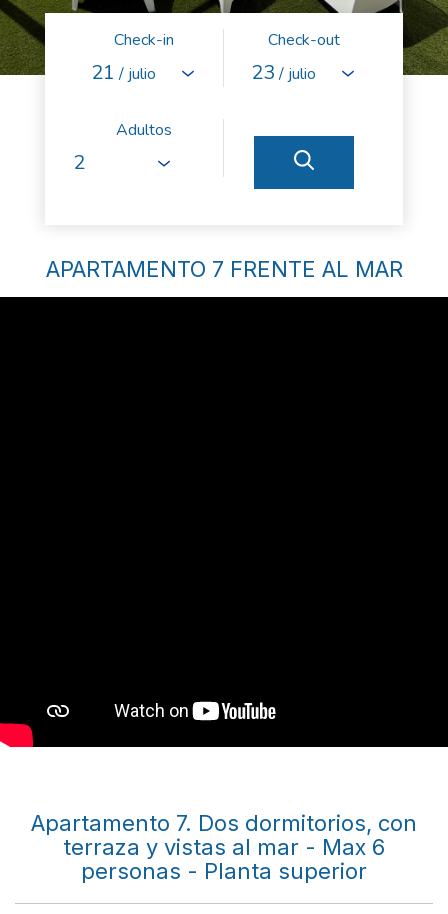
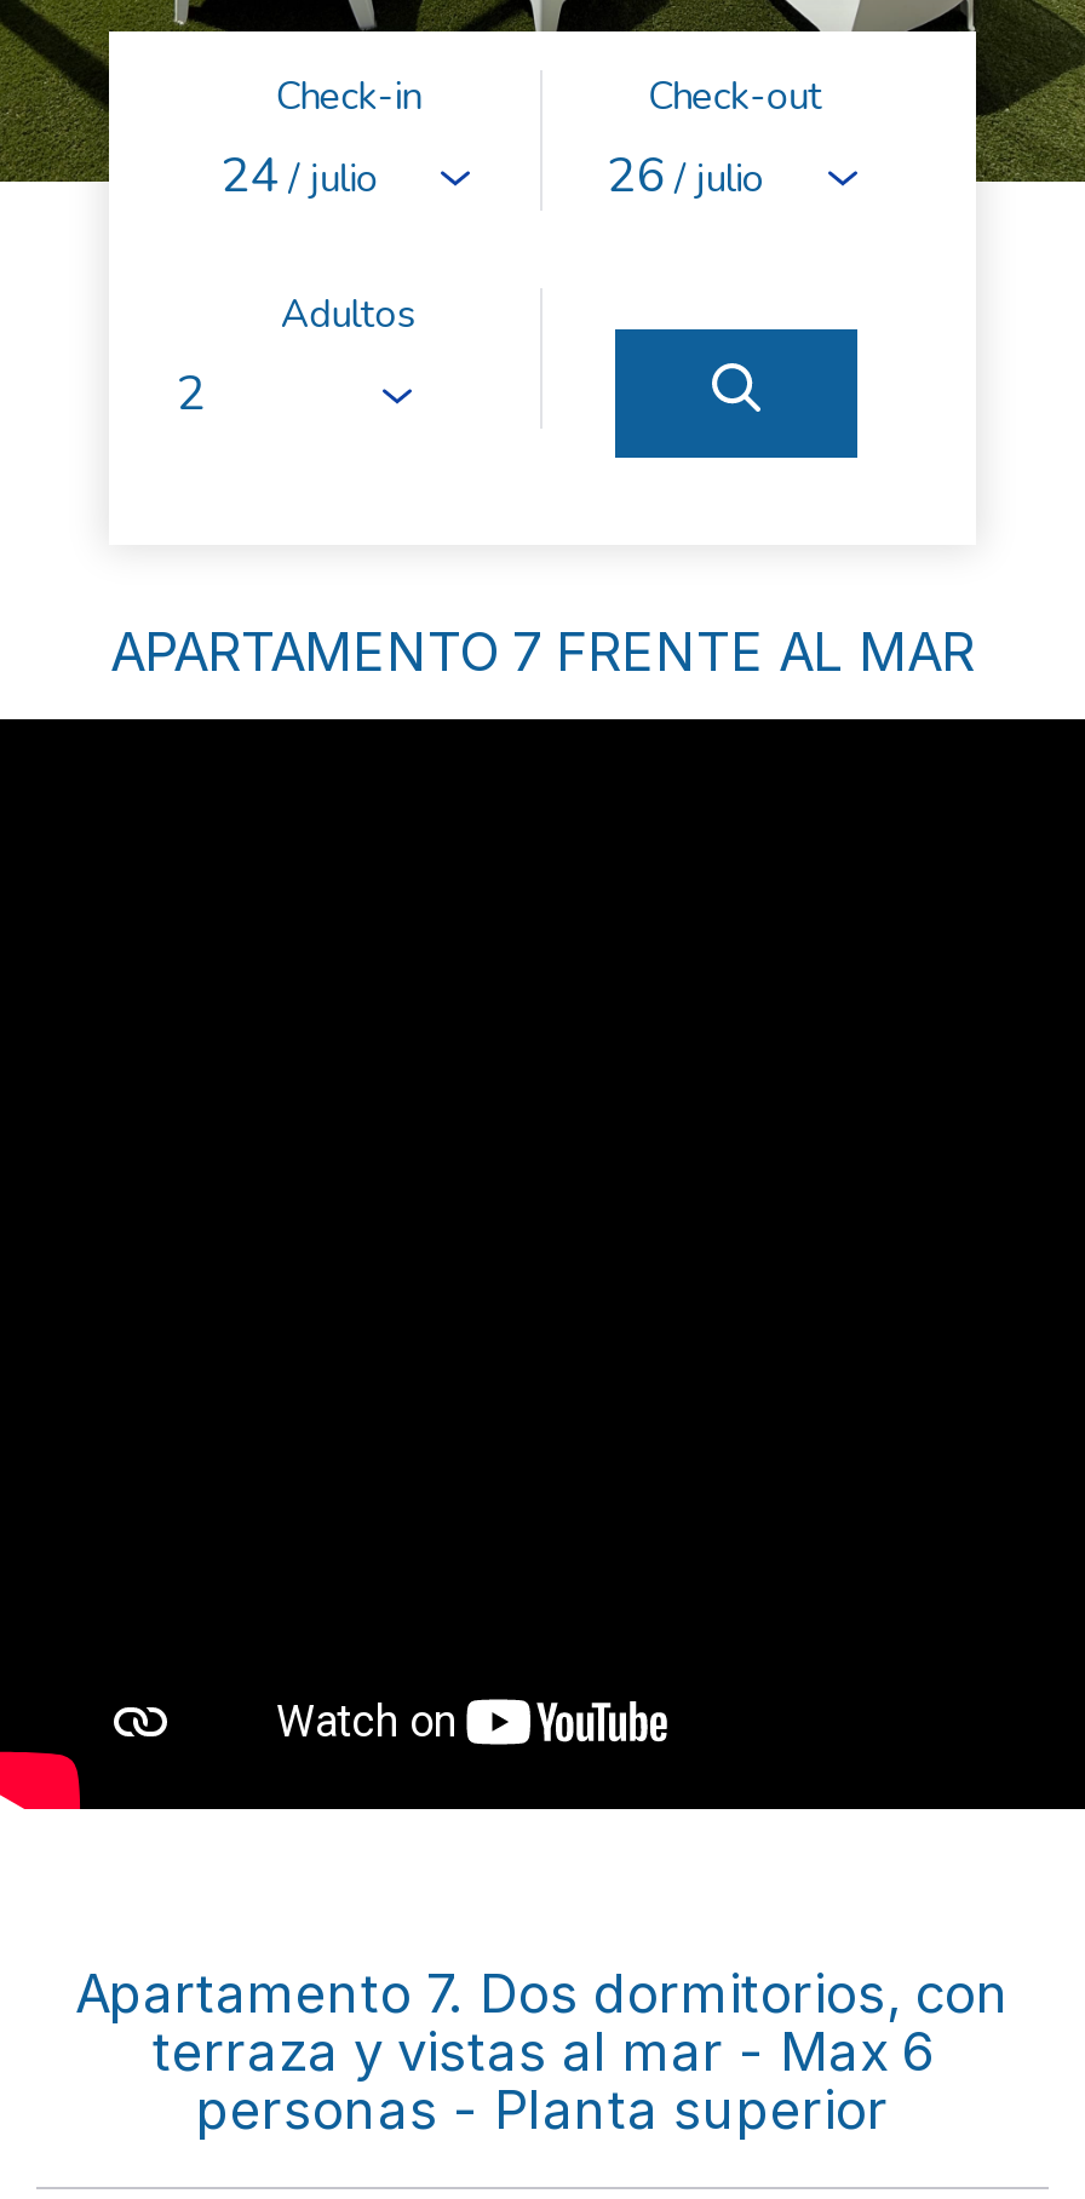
[91,59,156,86] 21 / julio -> [221,143,378,208] 24 / julio
[250,59,315,86] 23 / julio -> [607,143,764,208] 26 / julio

